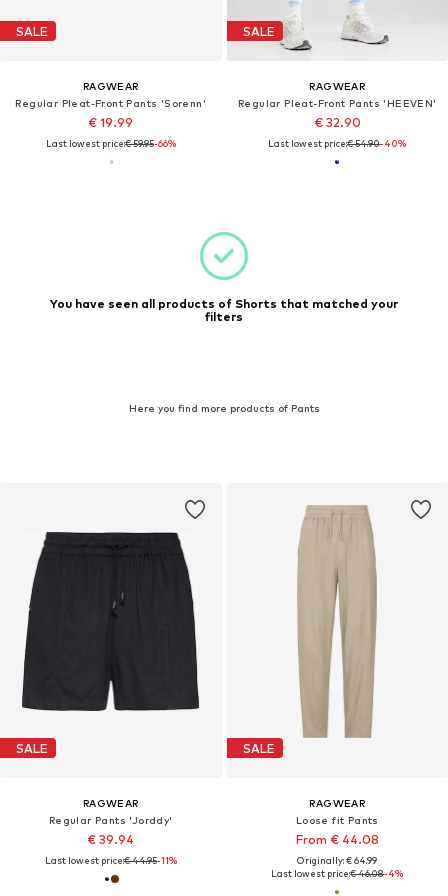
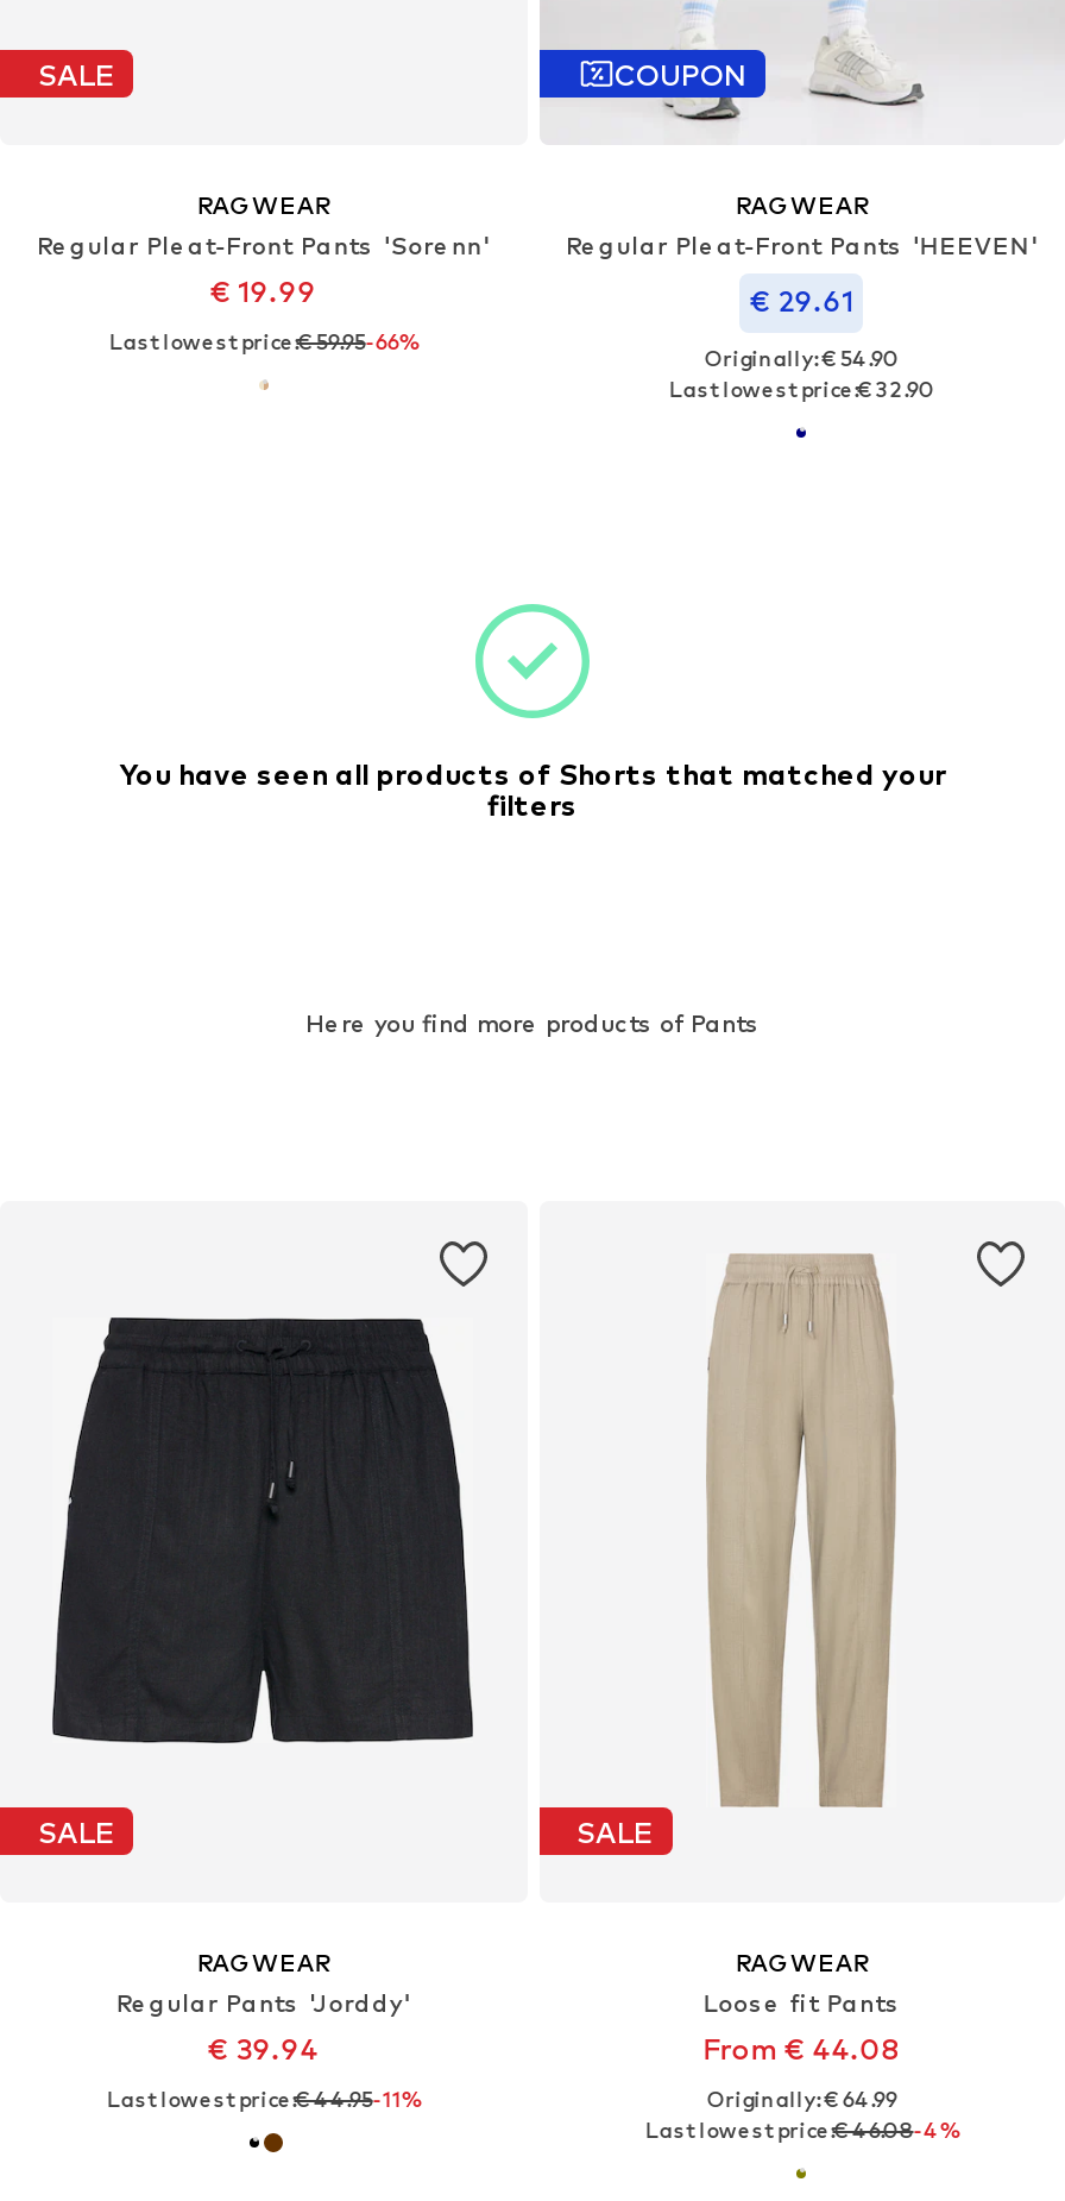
[242,24,274,39] SALE -> [615,57,745,92] COUPON
[314,115,361,130] € 32.90 -> [749,284,854,319] € 29.61
[268,138,406,149] Last lowest price:€ 54.90-40% -> [668,346,935,403] Originally: € 54.90 | Last lowest price:€ 32.90

